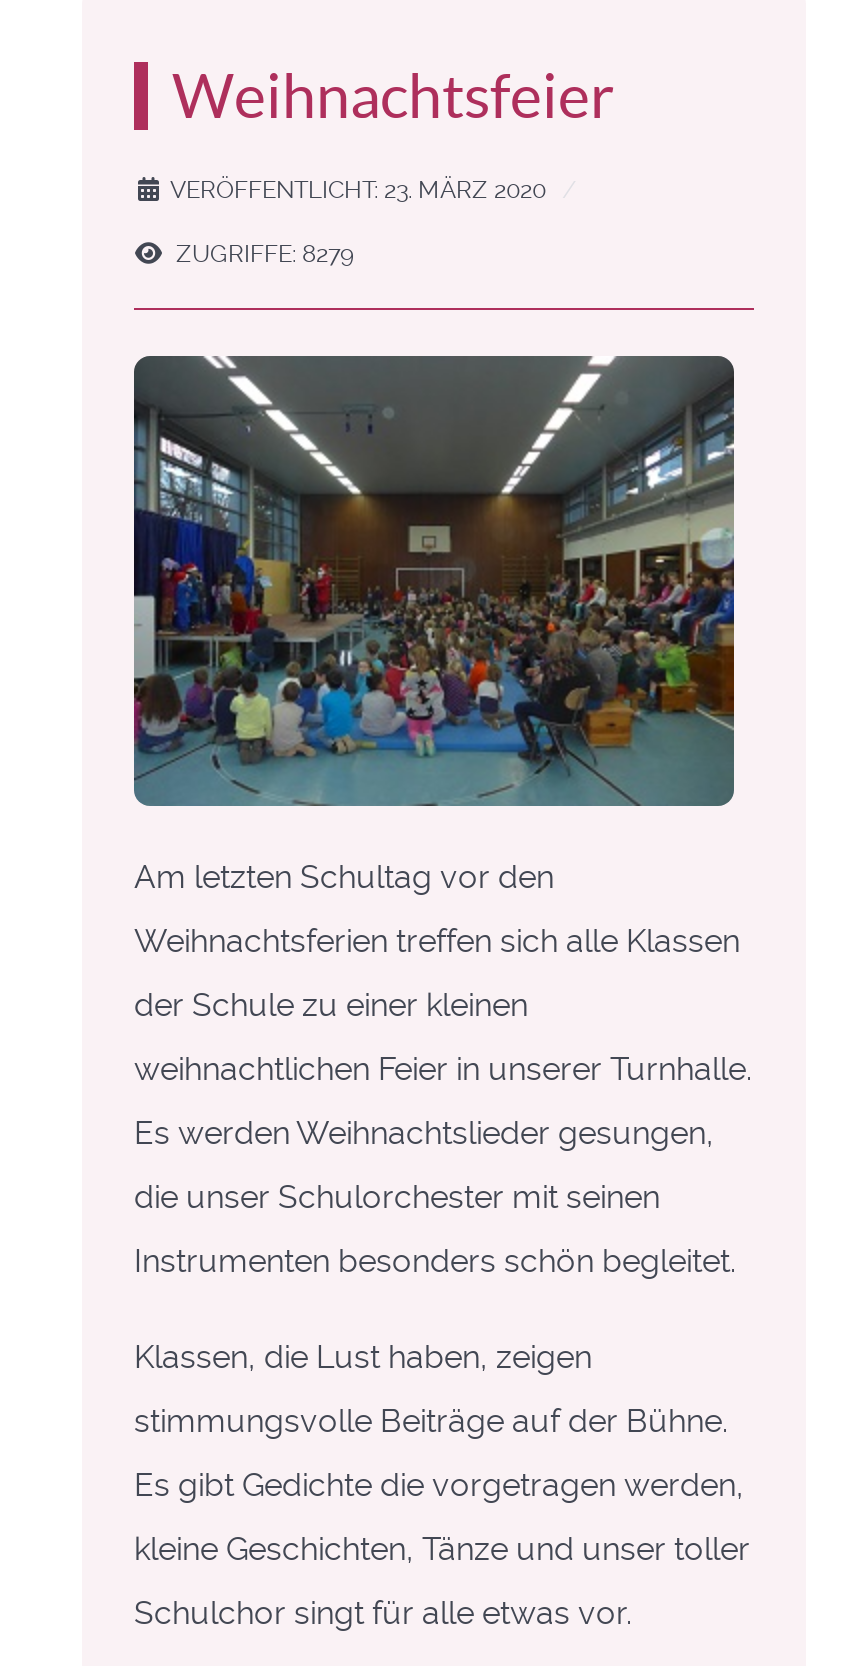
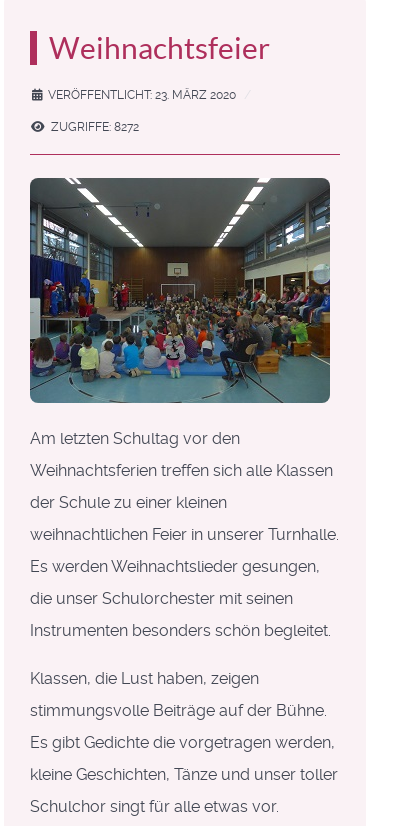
[170,240,354,268] ZUGRIFFE: 8279 -> [48,120,139,134] ZUGRIFFE: 8272

